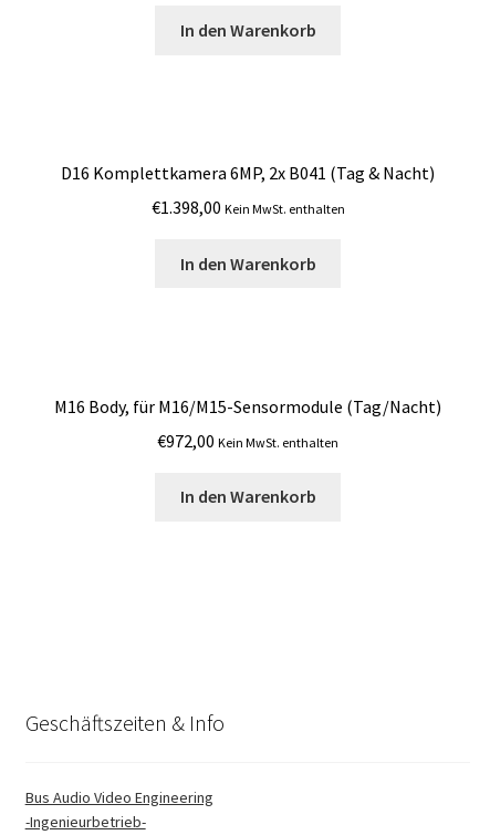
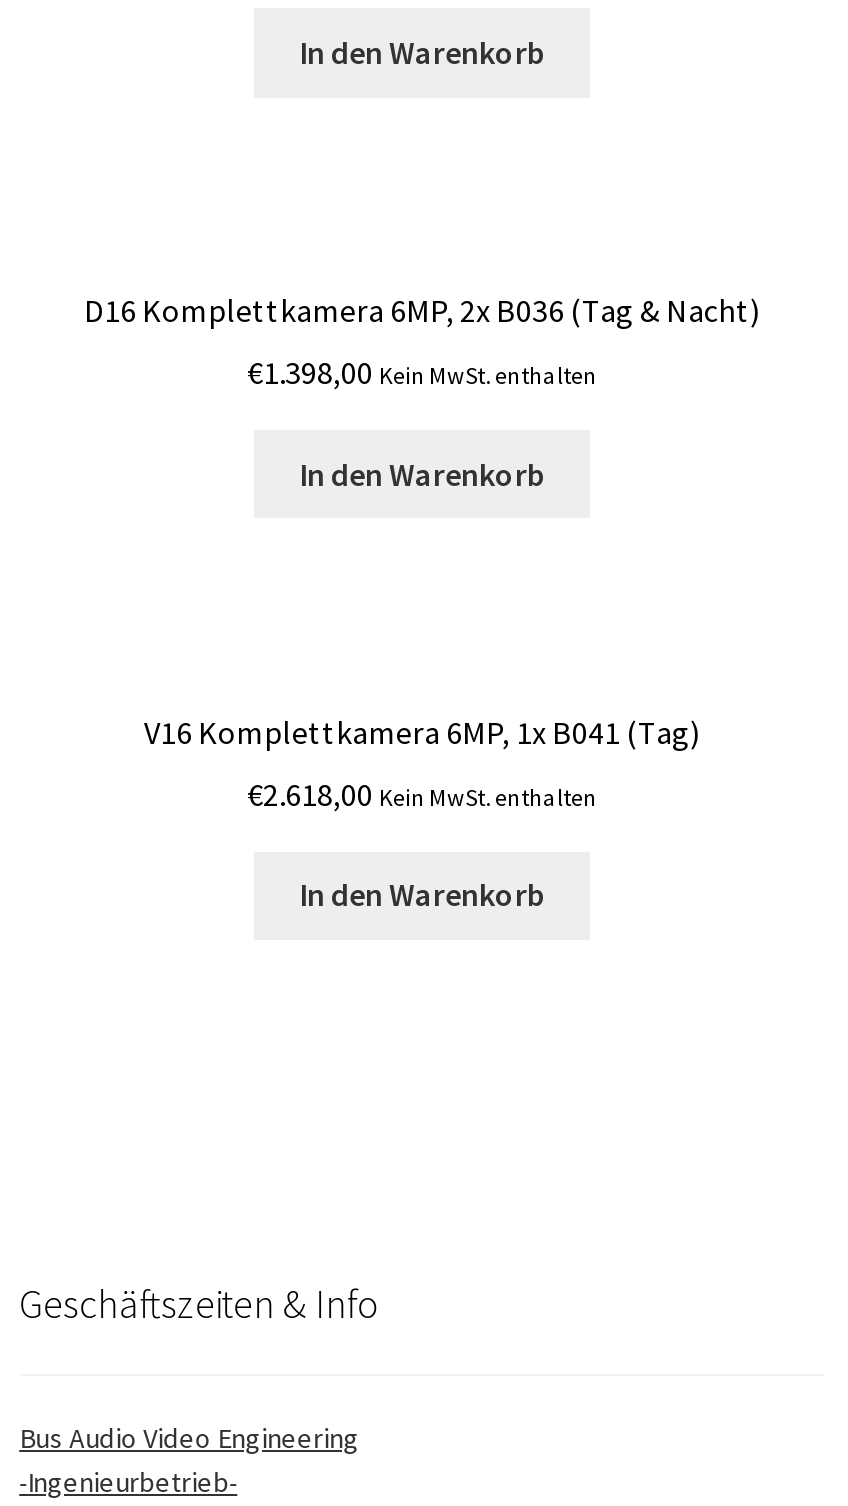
[61,162,435,184] D16 Komplettkamera 6MP, 2x B041 (Tag & Nacht) -> [84,290,760,330] D16 Komplettkamera 6MP, 2x B036 (Tag & Nacht)
[54,395,441,417] M16 Body, für M16/M15-Sensormodule (Tag/Nacht) -> [144,712,700,752] V16 Komplettkamera 6MP, 1x B041 (Tag)
[157,429,338,451] €972,00 Kein MwSt. enthalten -> [247,773,597,813] €2.618,00 Kein MwSt. enthalten

